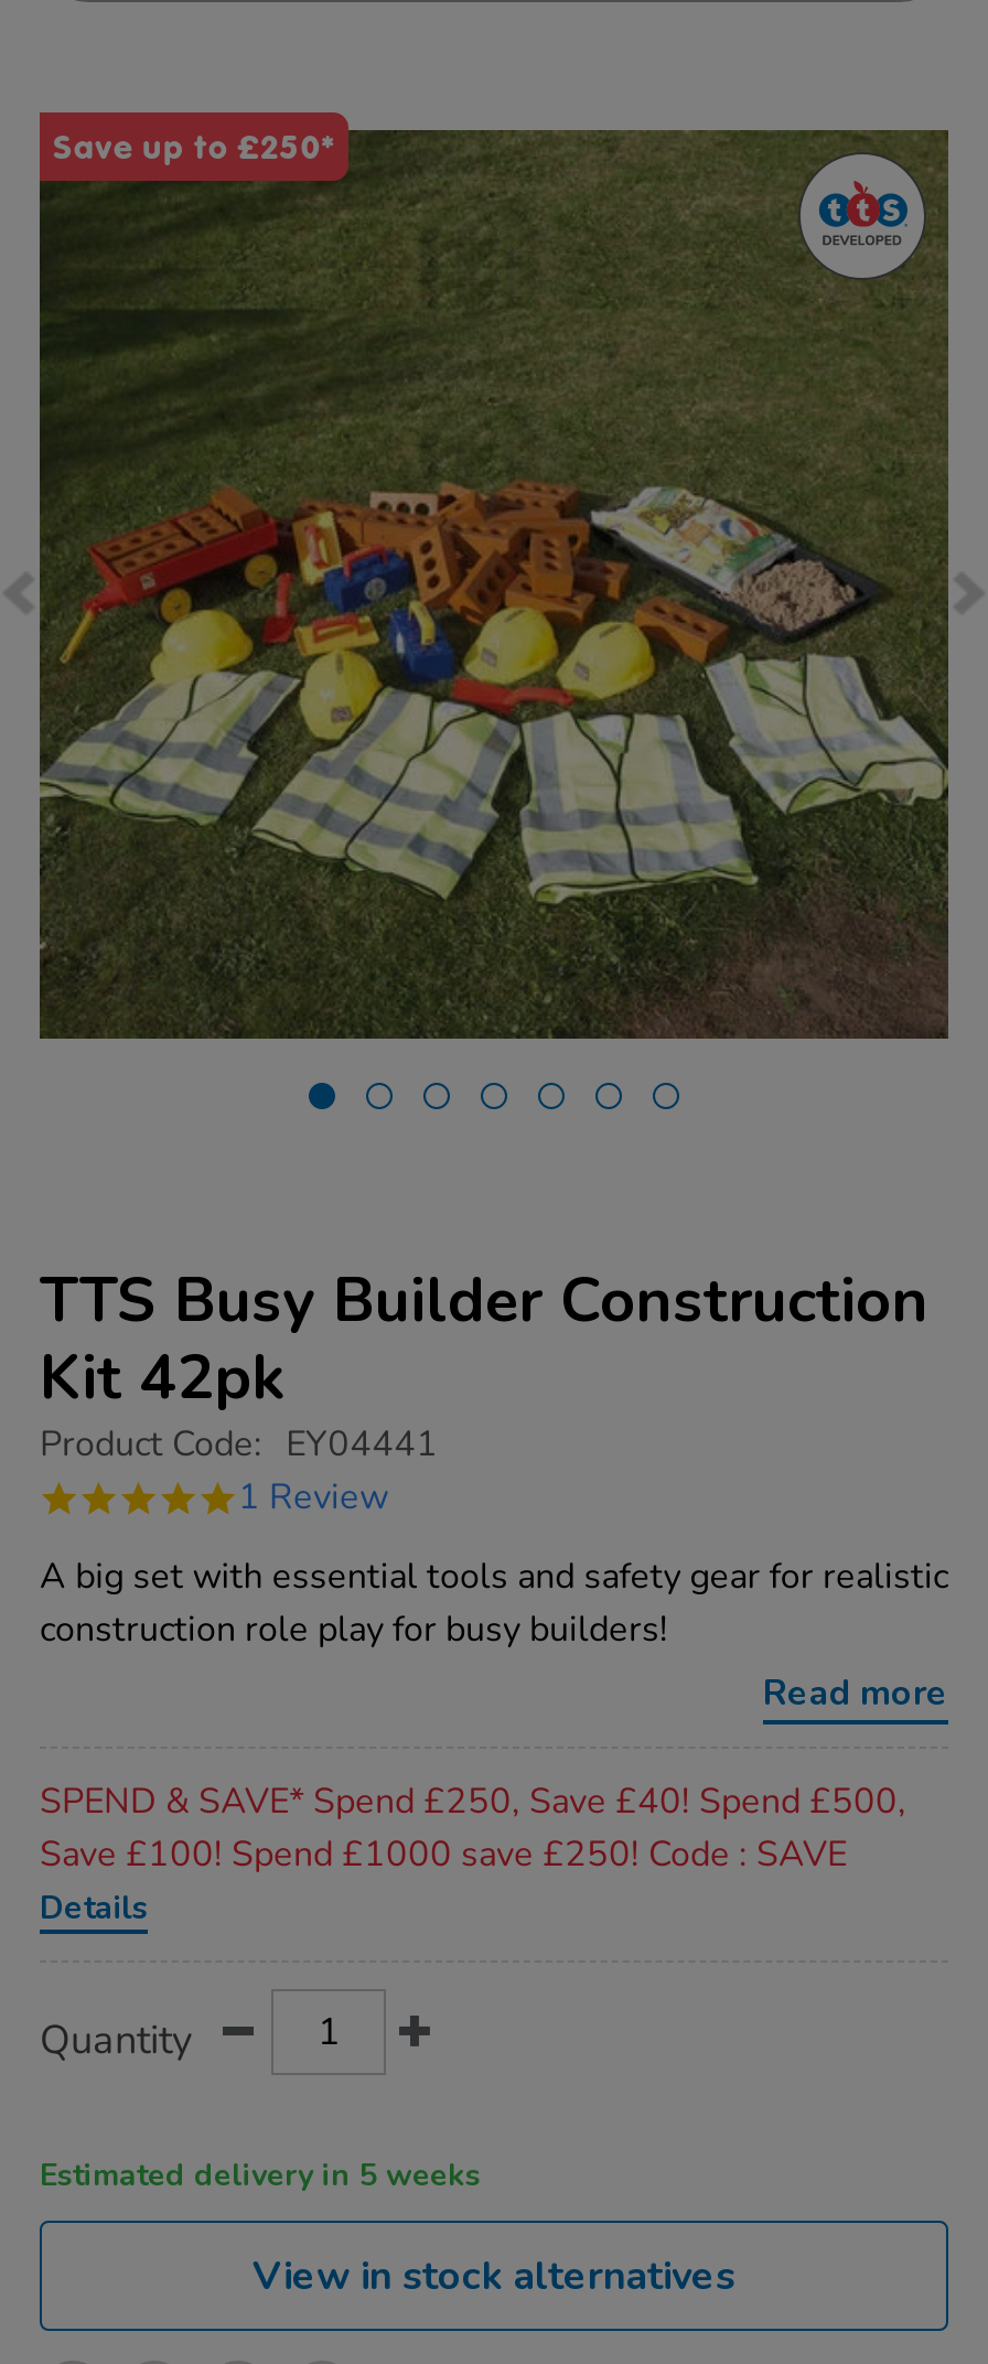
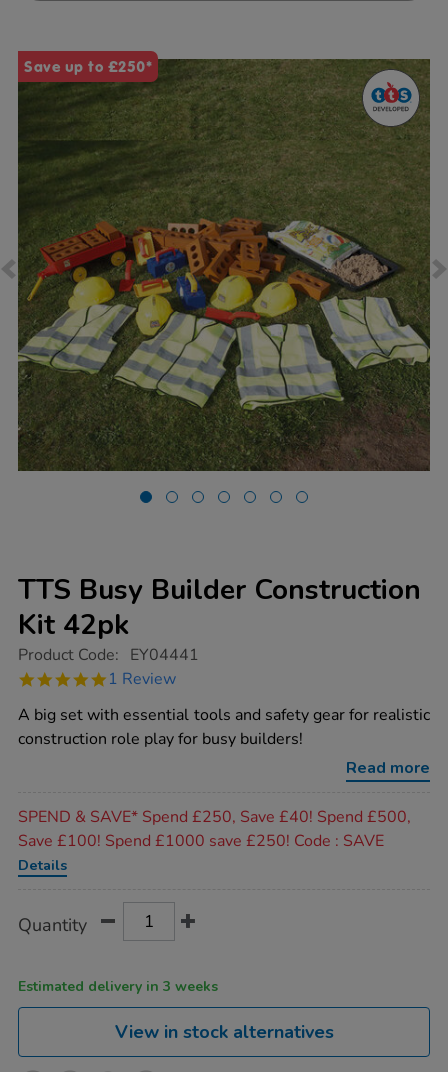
[40,2155,481,2196] Estimated delivery in 5 weeks -> [18,977,218,996] Estimated delivery in 3 weeks

